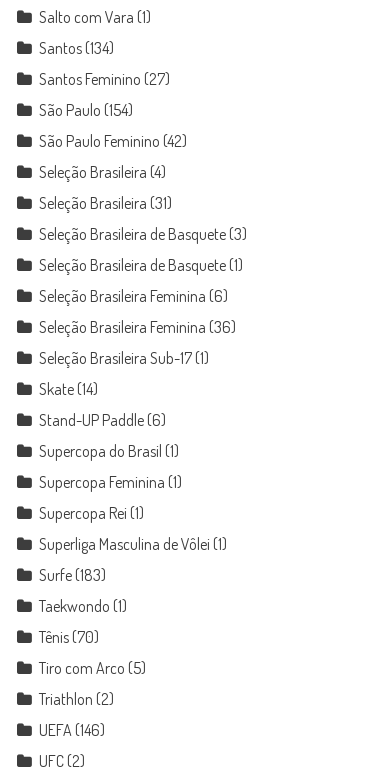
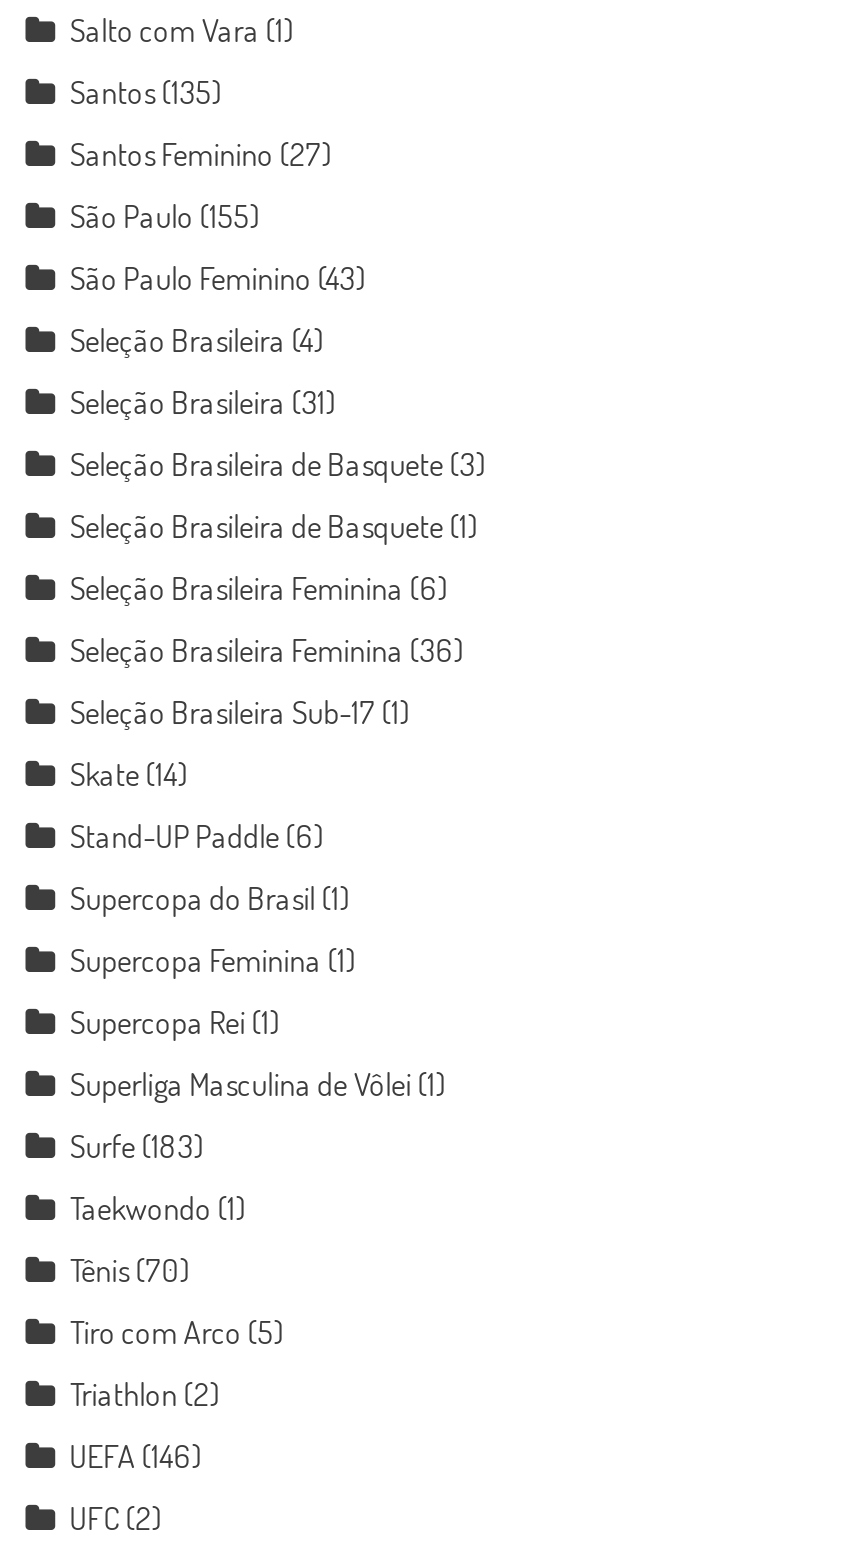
[39,38,114,58] Santos (134) -> [69,72,221,112] Santos (135)
[39,100,133,120] São Paulo (154) -> [69,196,259,236] São Paulo (155)
[39,131,187,151] São Paulo Feminino (42) -> [69,258,365,298] São Paulo Feminino (43)

